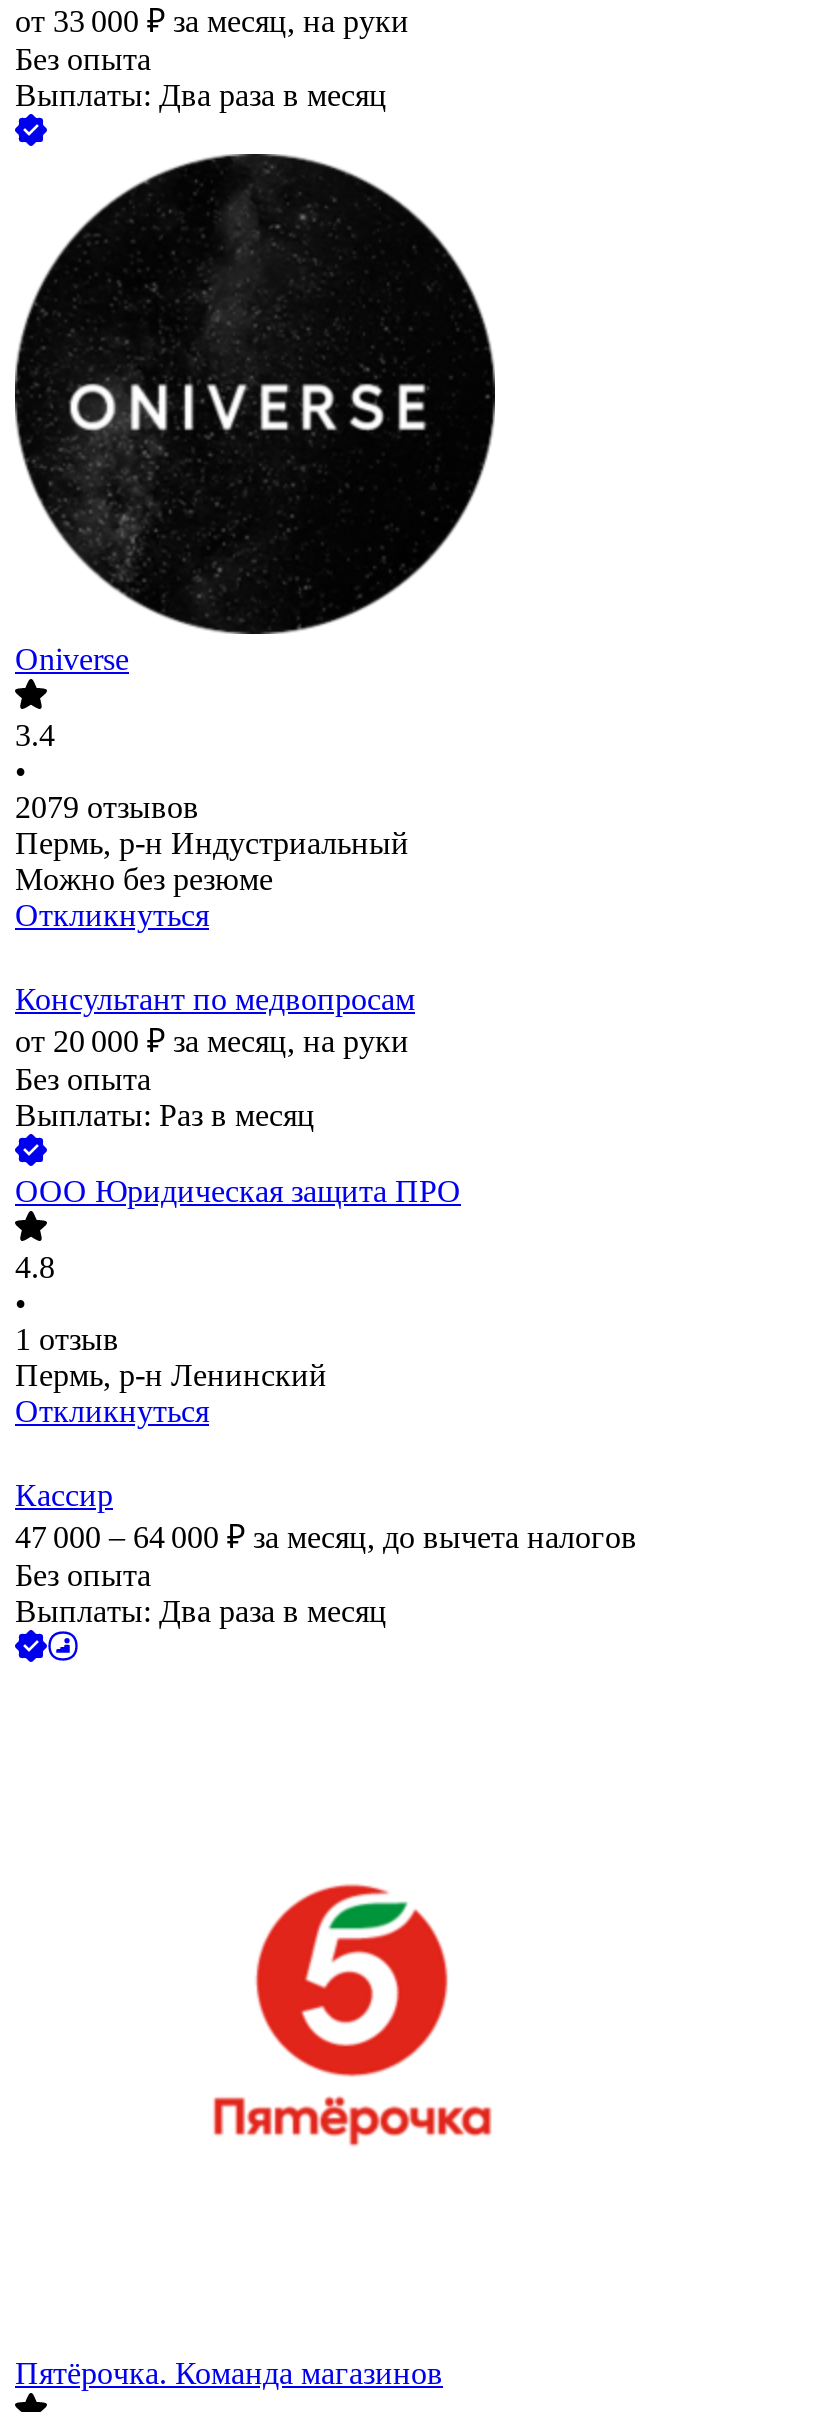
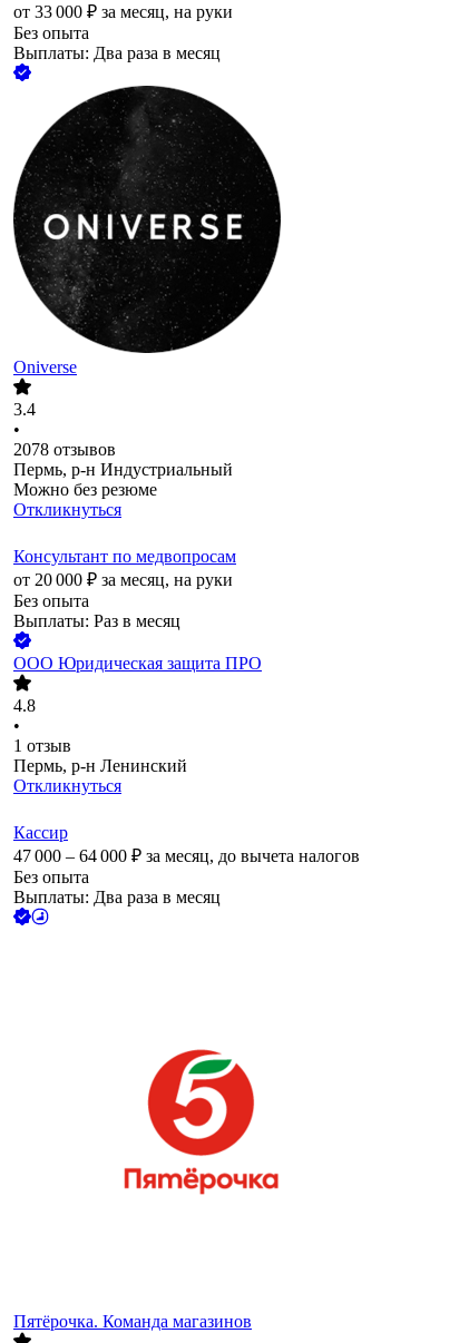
[15,791,199,825] 2079 отзывов -> [13,440,116,459] 2078 отзывов

